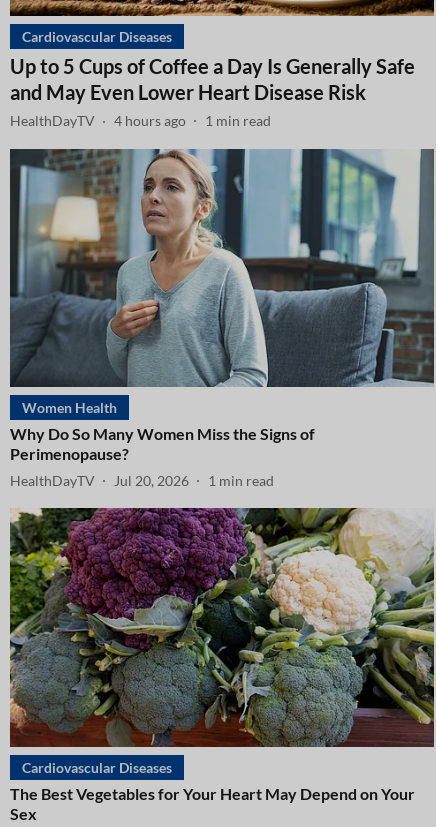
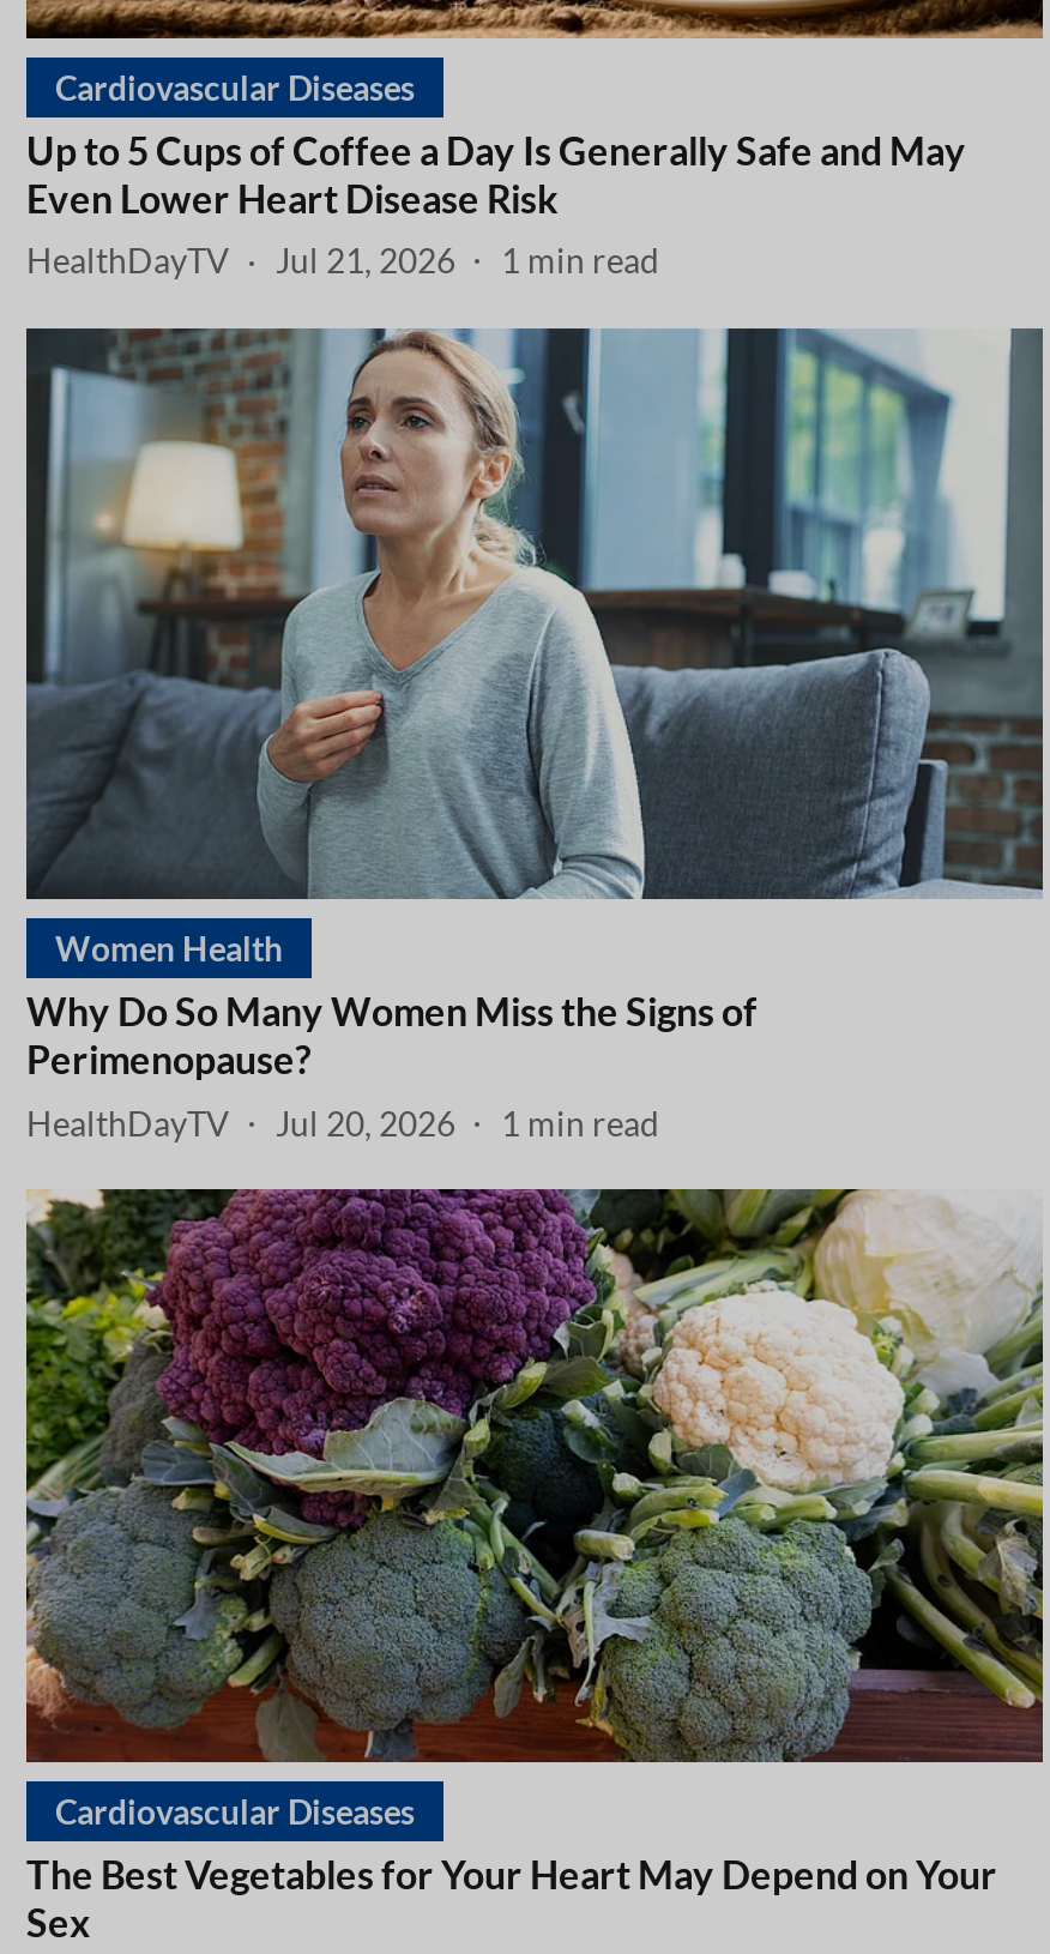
[10,112,271,129] HealthDayTV 4 hours ago 1 min read -> [26,240,659,281] HealthDayTV Jul 21, 2026 1 min read

